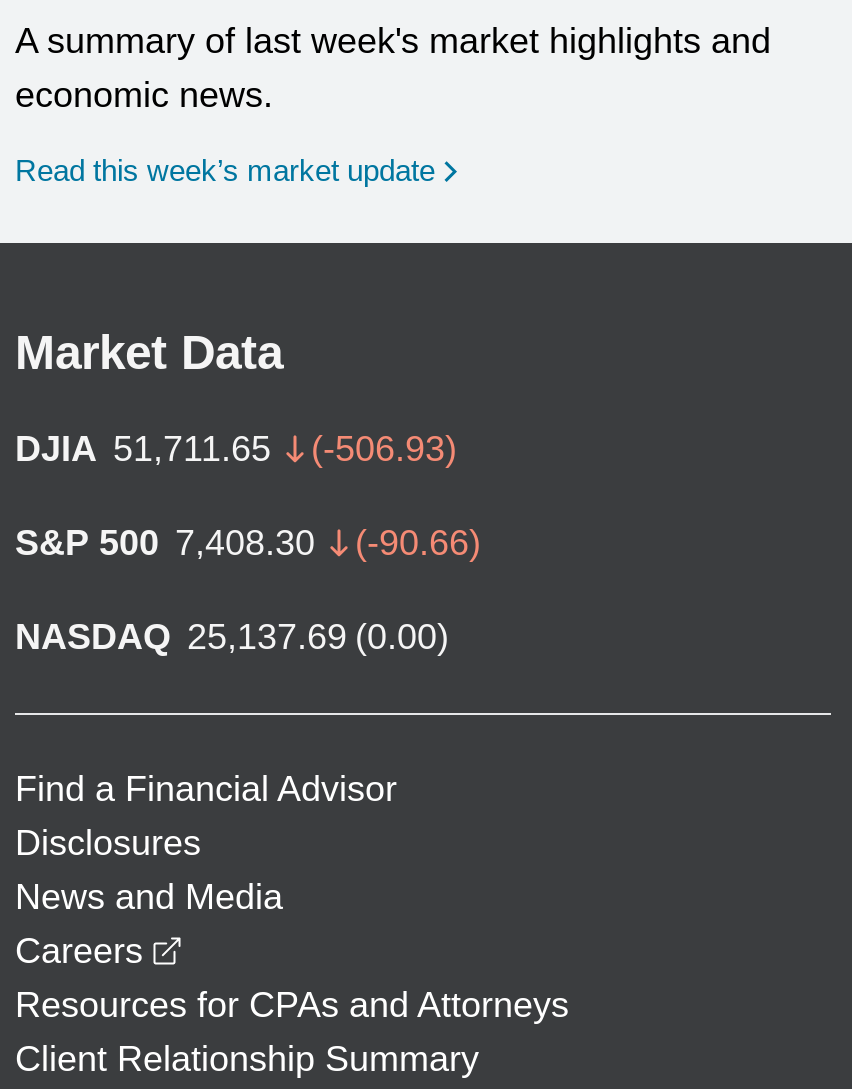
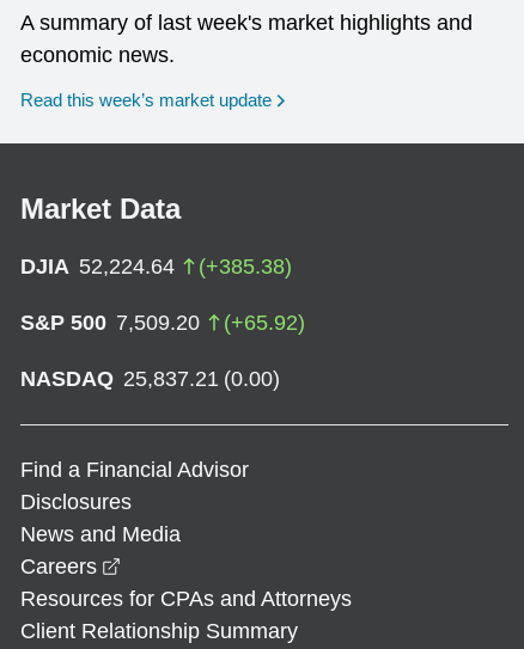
[15,429,457,469] DJIA 51,711.65 | (-506.93) -> [20,254,292,278] DJIA 52,224.64 | (+385.38)
[15,523,481,563] S&P 500 7,408.30 | (-90.66) -> [20,311,305,334] S&P 500 7,509.20 | (+65.92)
[15,617,449,657] NASDAQ 25,137.69 (0.00) -> [20,367,280,391] NASDAQ 25,837.21 (0.00)

